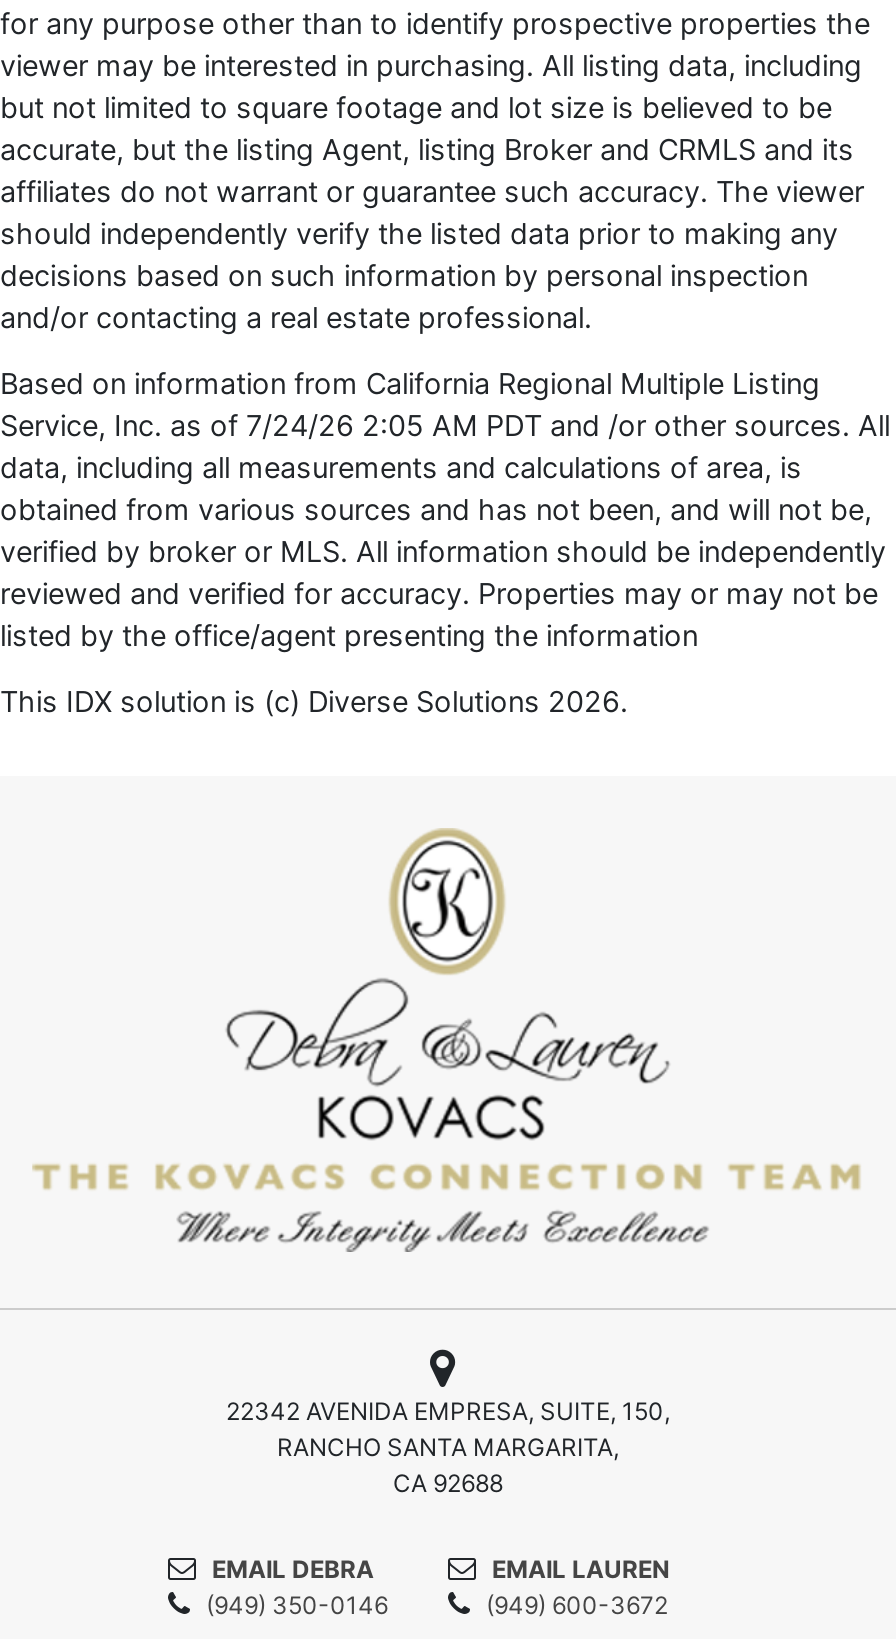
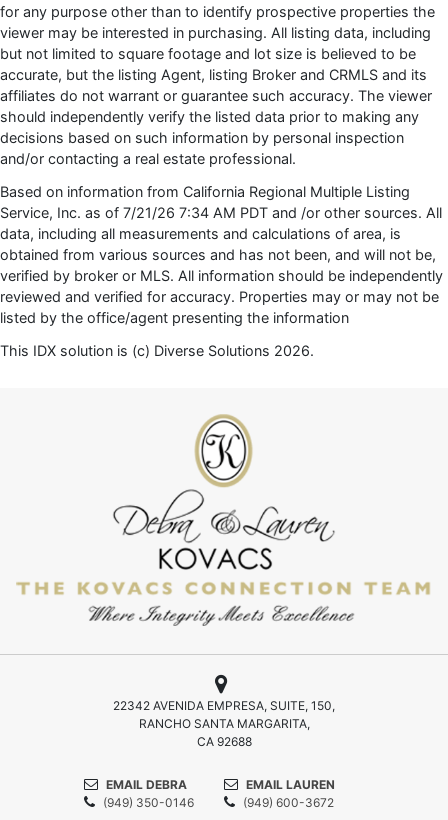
[0,407,890,441] Service, Inc. as of 7/24/26 2:05 AM PDT and /or other sources. All -> [0,204,442,221] Service, Inc. as of 7/21/26 7:34 AM PDT and /or other sources. All

